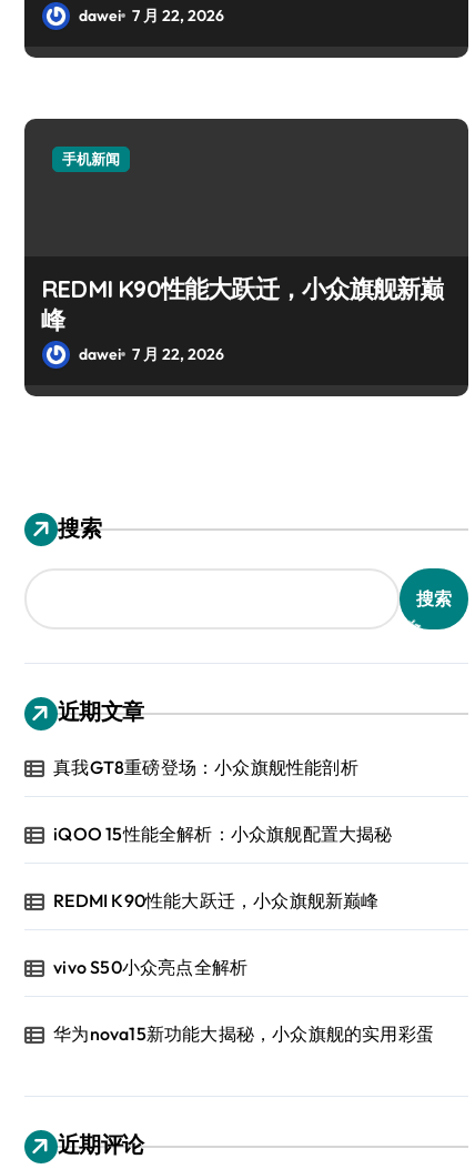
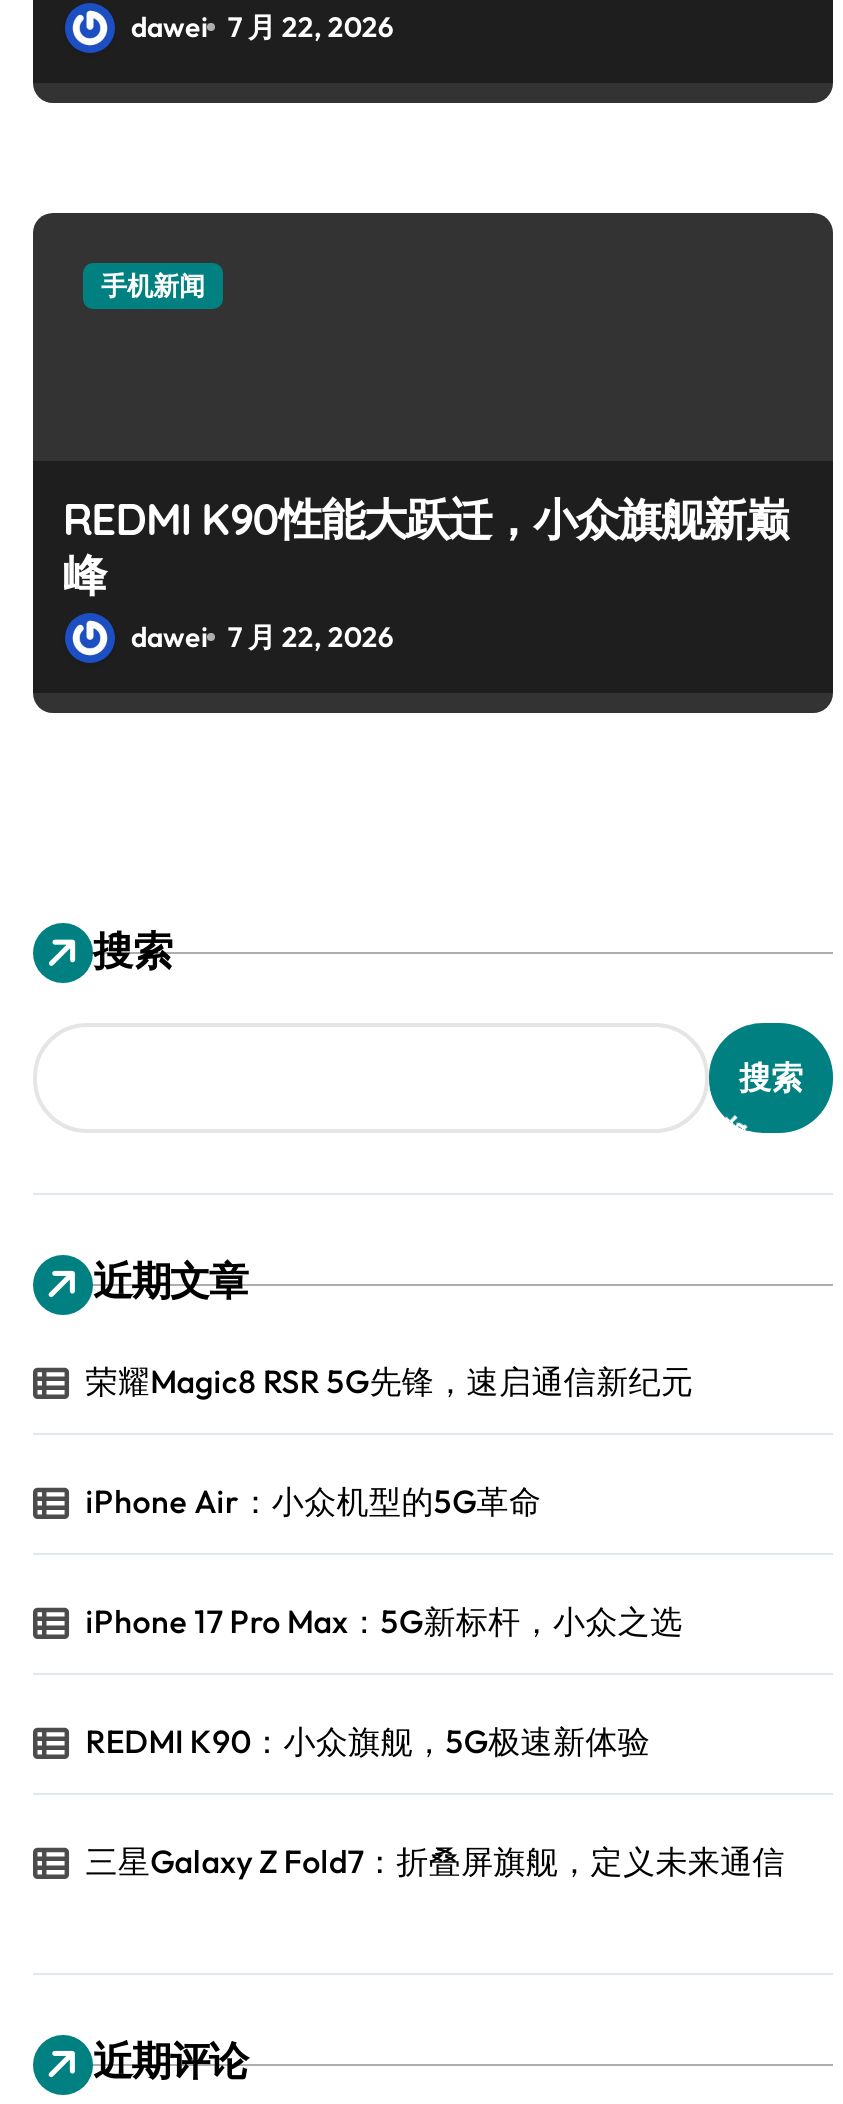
[53,756,358,778] 真我GT8重磅登场：小众旗舰性能剖析 -> [85,1361,693,1401] 荣耀Magic8 RSR 5G先锋，速启通信新纪元
[53,823,392,845] iQOO 15性能全解析：小众旗舰配置大揭秘 -> [85,1481,541,1521] iPhone Air：小众机型的5G革命
[53,889,379,911] REDMI K90性能大跃迁，小众旗舰新巅峰 -> [85,1601,683,1641] iPhone 17 Pro Max：5G新标杆，小众之选
[53,956,248,978] vivo S50小众亮点全解析 -> [85,1721,650,1761] REDMI K90：小众旗舰，5G极速新体验
[53,1022,434,1045] 华为nova15新功能大揭秘，小众旗舰的实用彩蛋 -> [85,1841,785,1881] 三星Galaxy Z Fold7：折叠屏旗舰，定义未来通信

